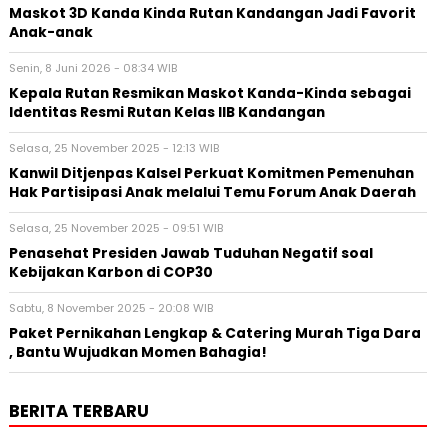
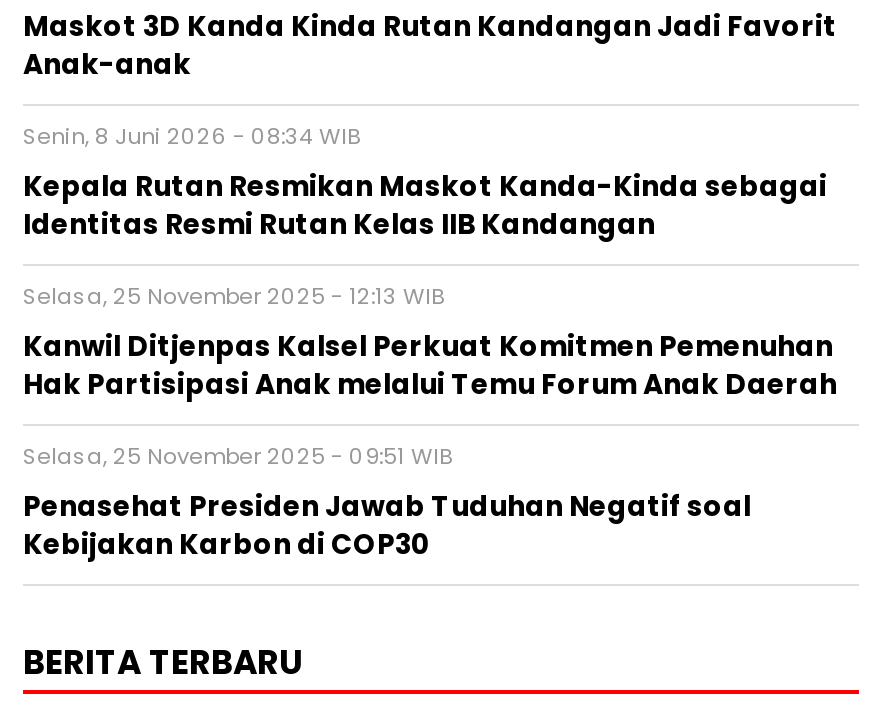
[9,300,421,362] Sabtu, 8 November 2025 - 20:08 WIB | Paket Pernikahan Lengkap & Catering Murah Tiga Dara | , Bantu Wujudkan Momen Bahagia! -> none

